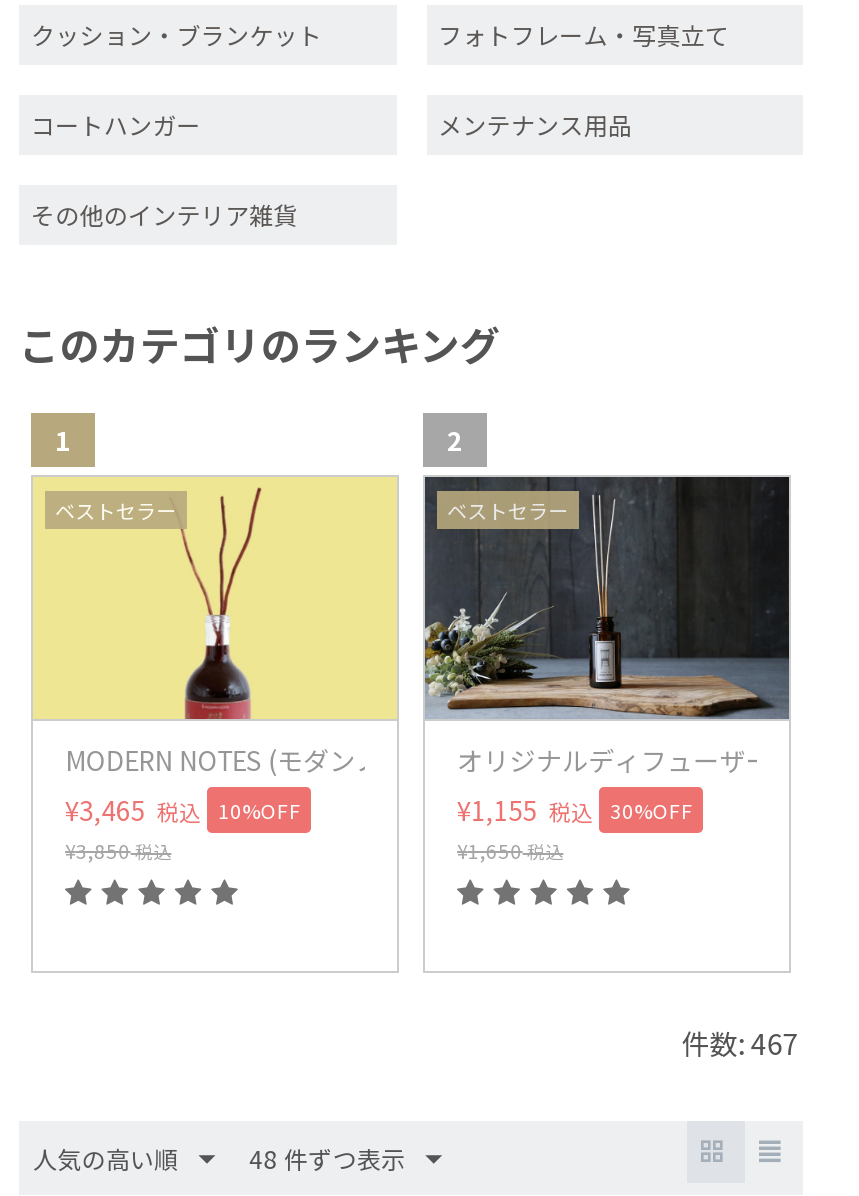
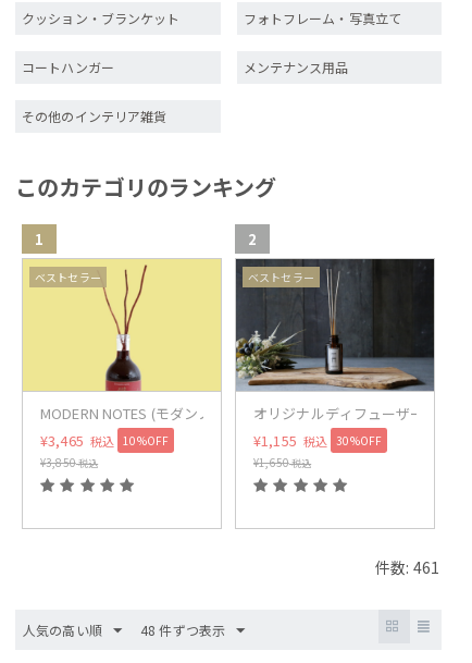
[681,1024,799,1064] 件数: 467 -> [375,557,439,578] 件数: 461

